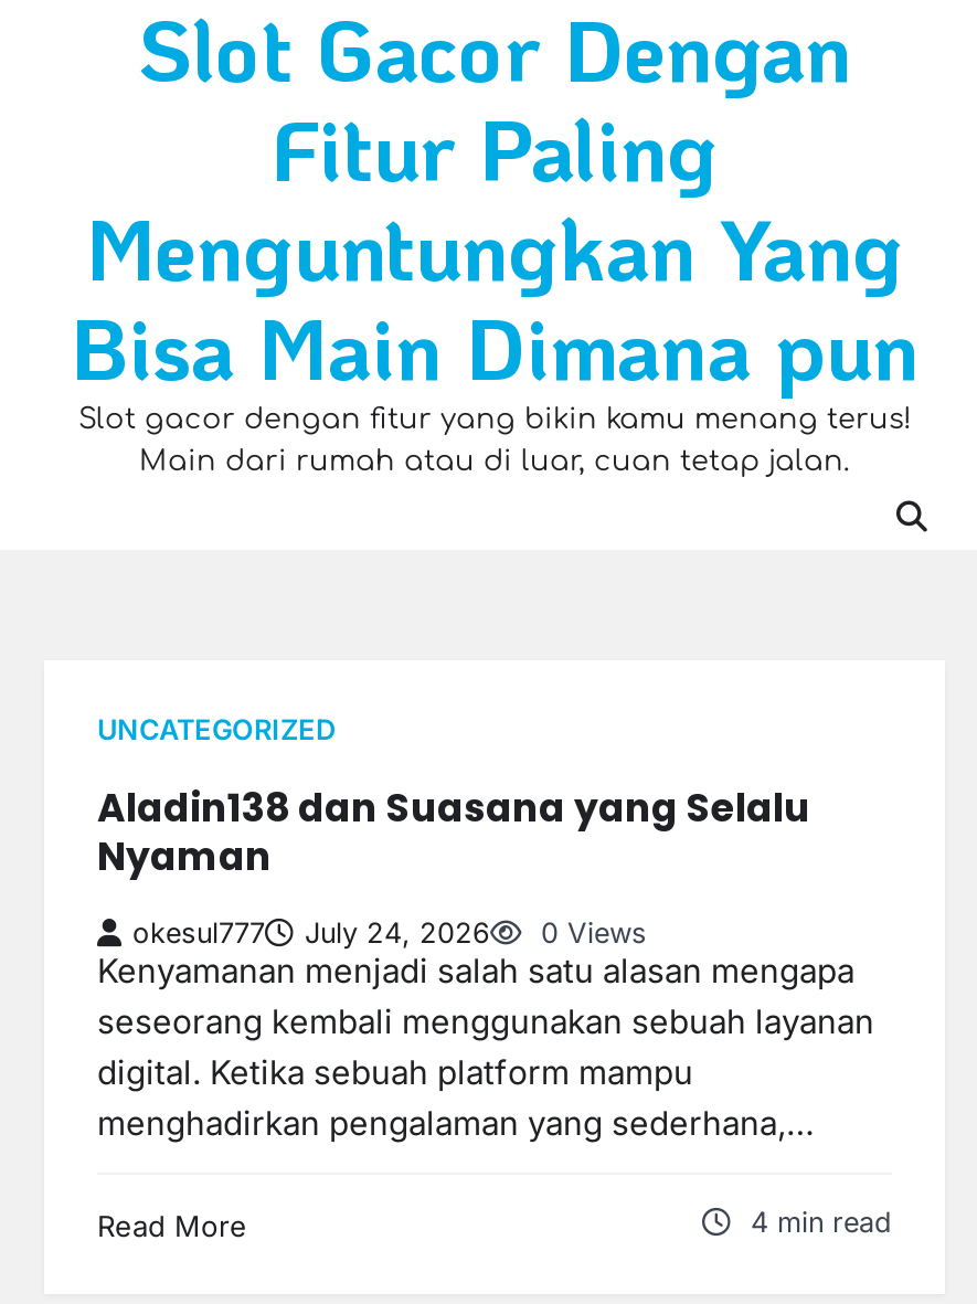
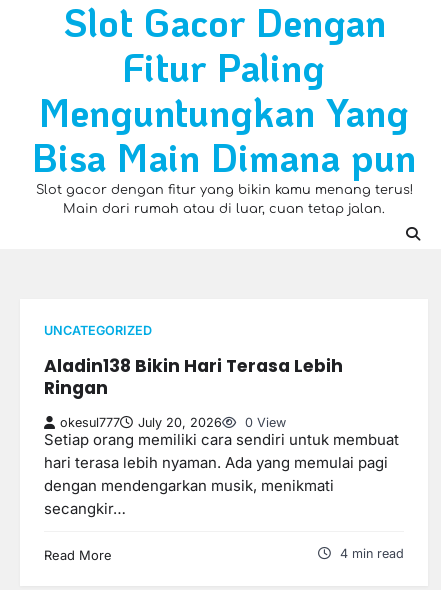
[97,782,810,884] Aladin138 dan Suasana yang Selalu | Nyaman -> [44,354,343,400] Aladin138 Bikin Hari Terasa Lebih | Ringan
[97,916,874,1143] July 24, 2026 | 0 Views | Kenyamanan menjadi salah satu alasan mengapa | seseorang kembali menggunakan sebuah layanan | digital. Ketika sebuah platform mampu | menghadirkan pengalaman yang sederhana,… -> [44,415,399,518] July 20, 2026 | 0 View | Setiap orang memiliki cara sendiri untuk membuat | hari terasa lebih nyaman. Ada yang memulai pagi | dengan mendengarkan musik, menikmati | secangkir…

